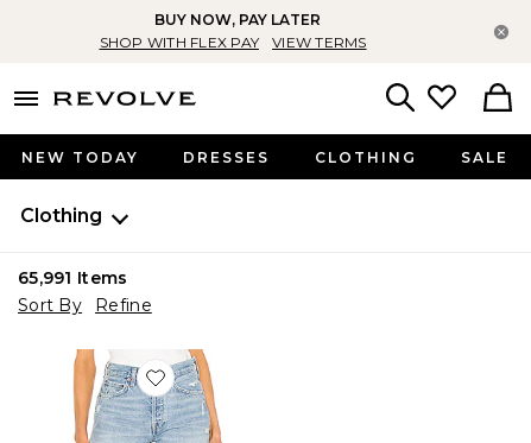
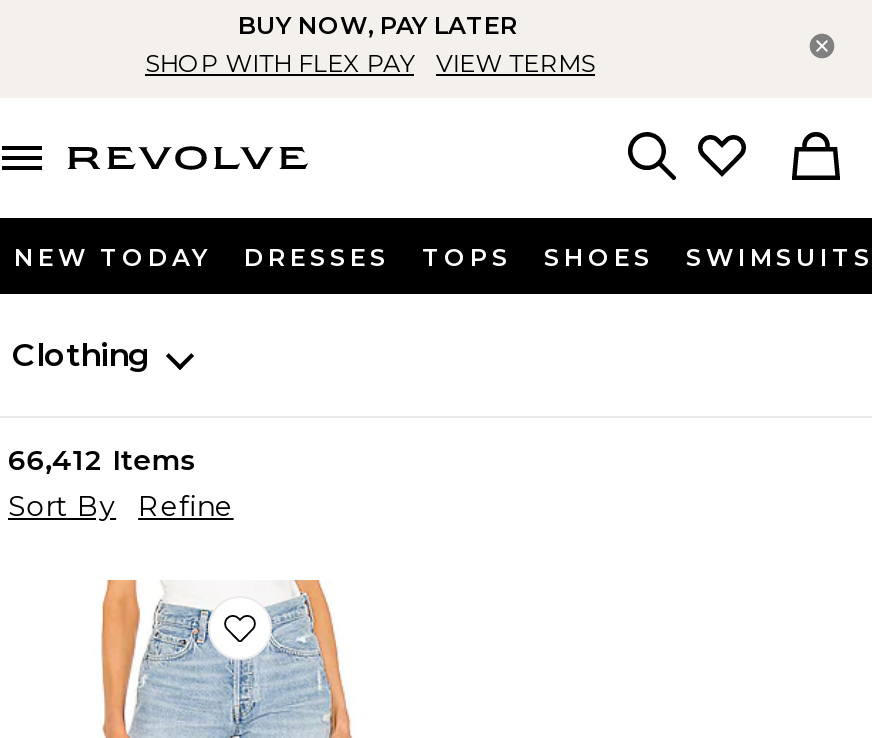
[314,148,508,166] CLOTHING | SALE -> [422,242,872,272] TOPS | SHOES | SWIMSUITS
[18,267,128,289] 65,991 Items -> [8,442,197,478] 66,412 Items

